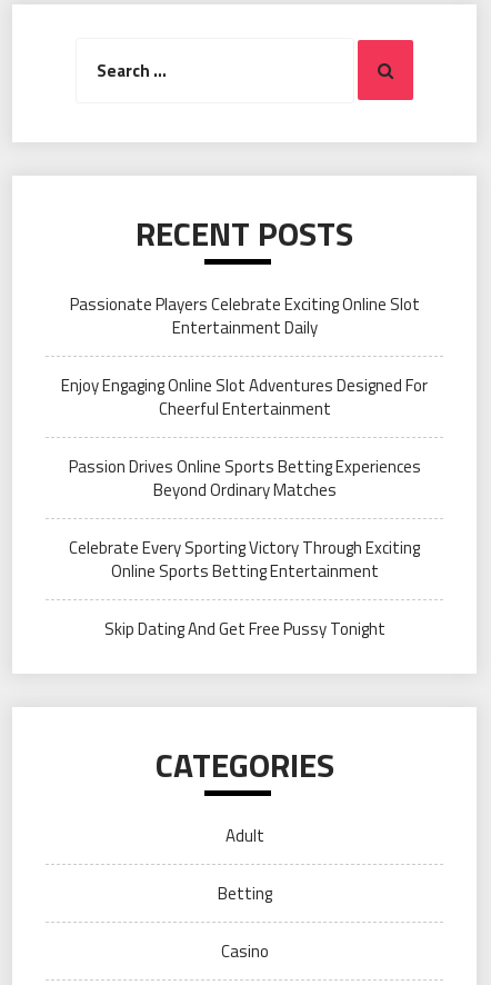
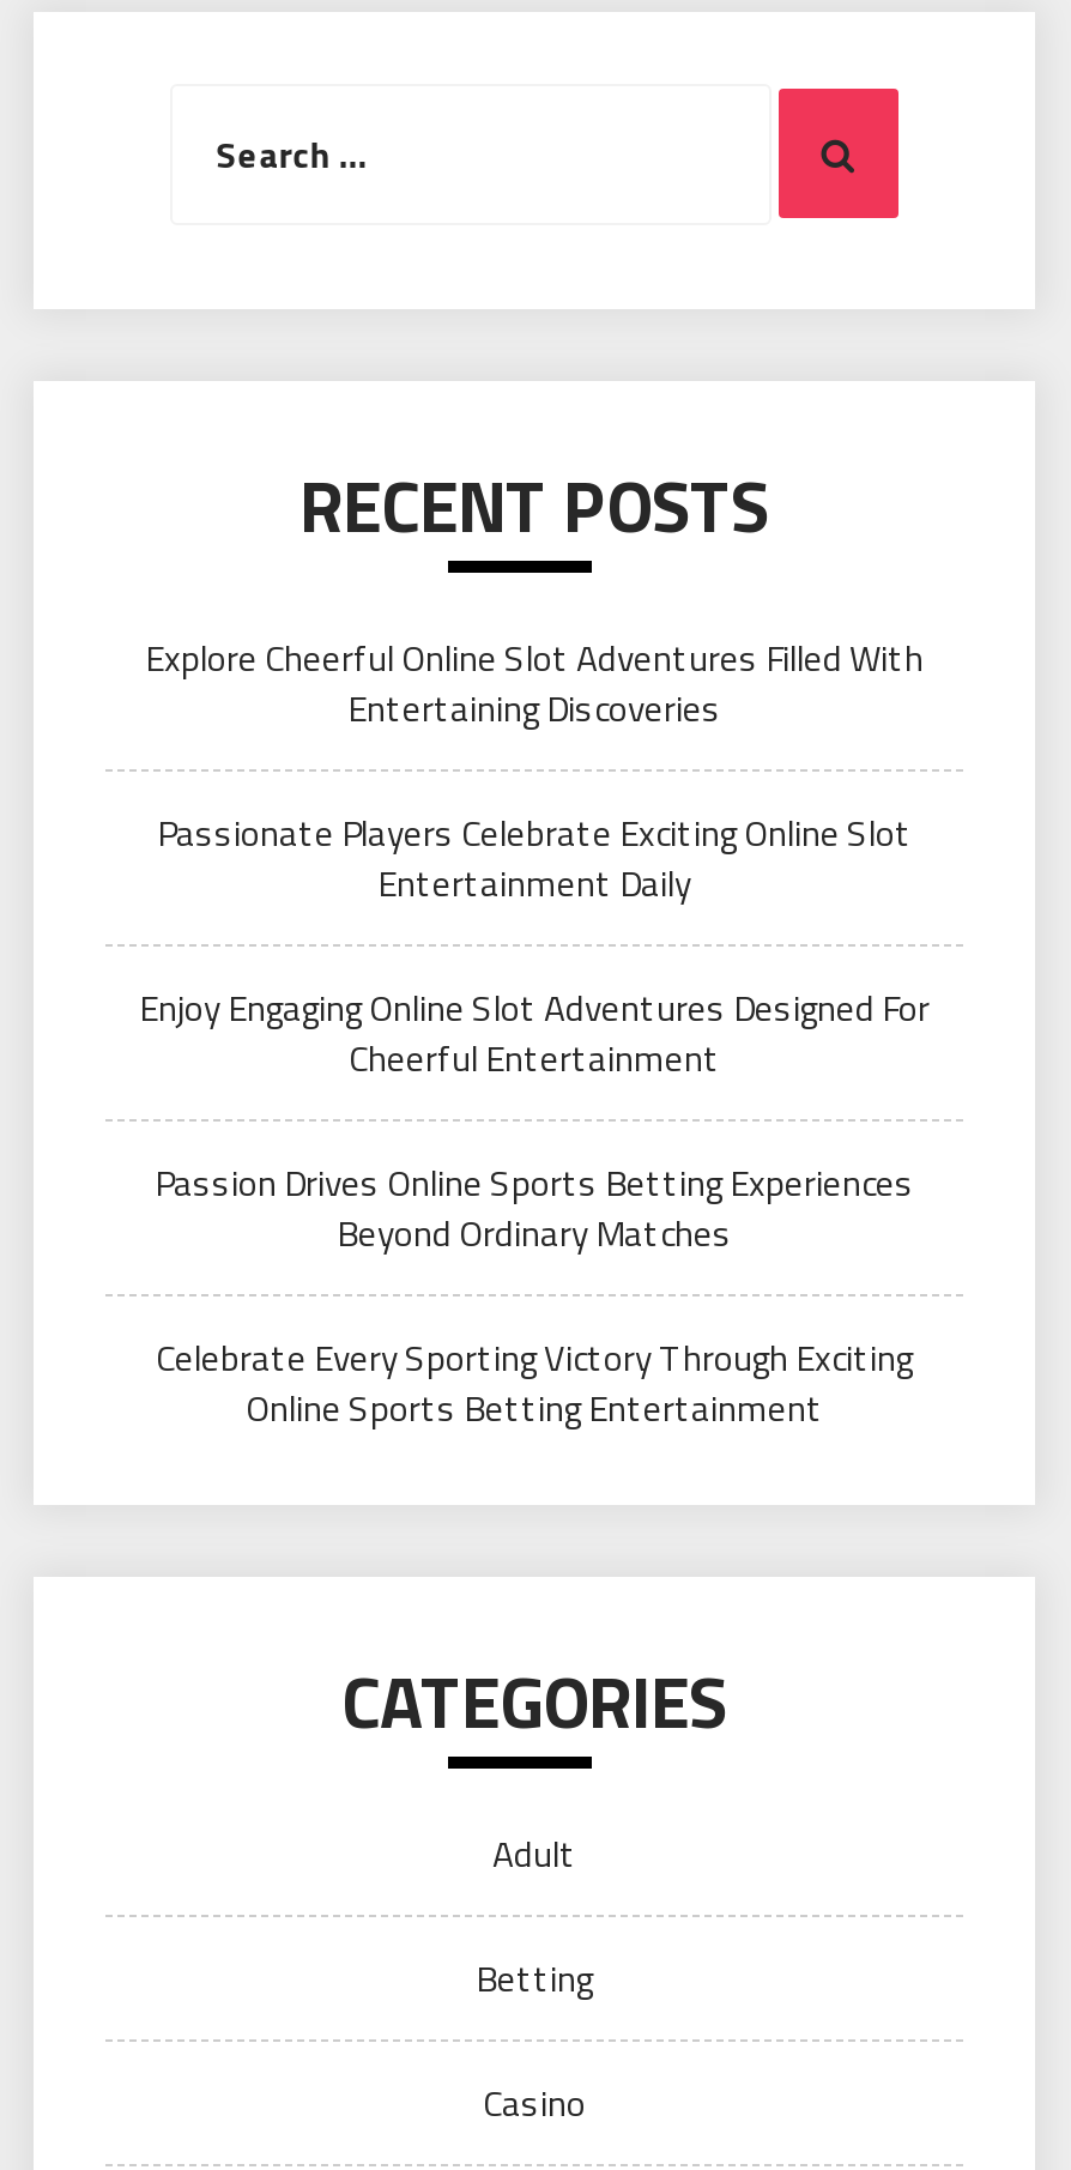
none -> [145,630,924,736] Explore Cheerful Online Slot Adventures Filled With | Entertaining Discoveries
moved [61,291,428,584] -> [139,805,930,1435]: Passionate Players Celebrate Exciting Online Slot | Entertainment Daily | Enjoy Engaging Online Slot Adventures Designed For | Cheerful Entertainment | Passion Drives Online Sports Betting Experiences | Beyond Ordinary Matches | Celebrate Every Sporting Victory Through Exciting | Online Sports Betting Entertainment
[104,616,385,641] Skip Dating And Get Free Pussy Tonight -> none

